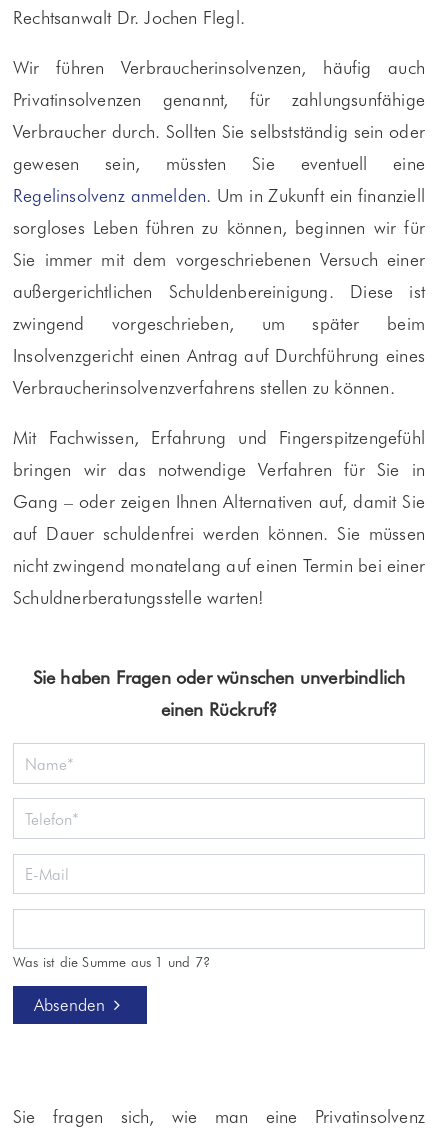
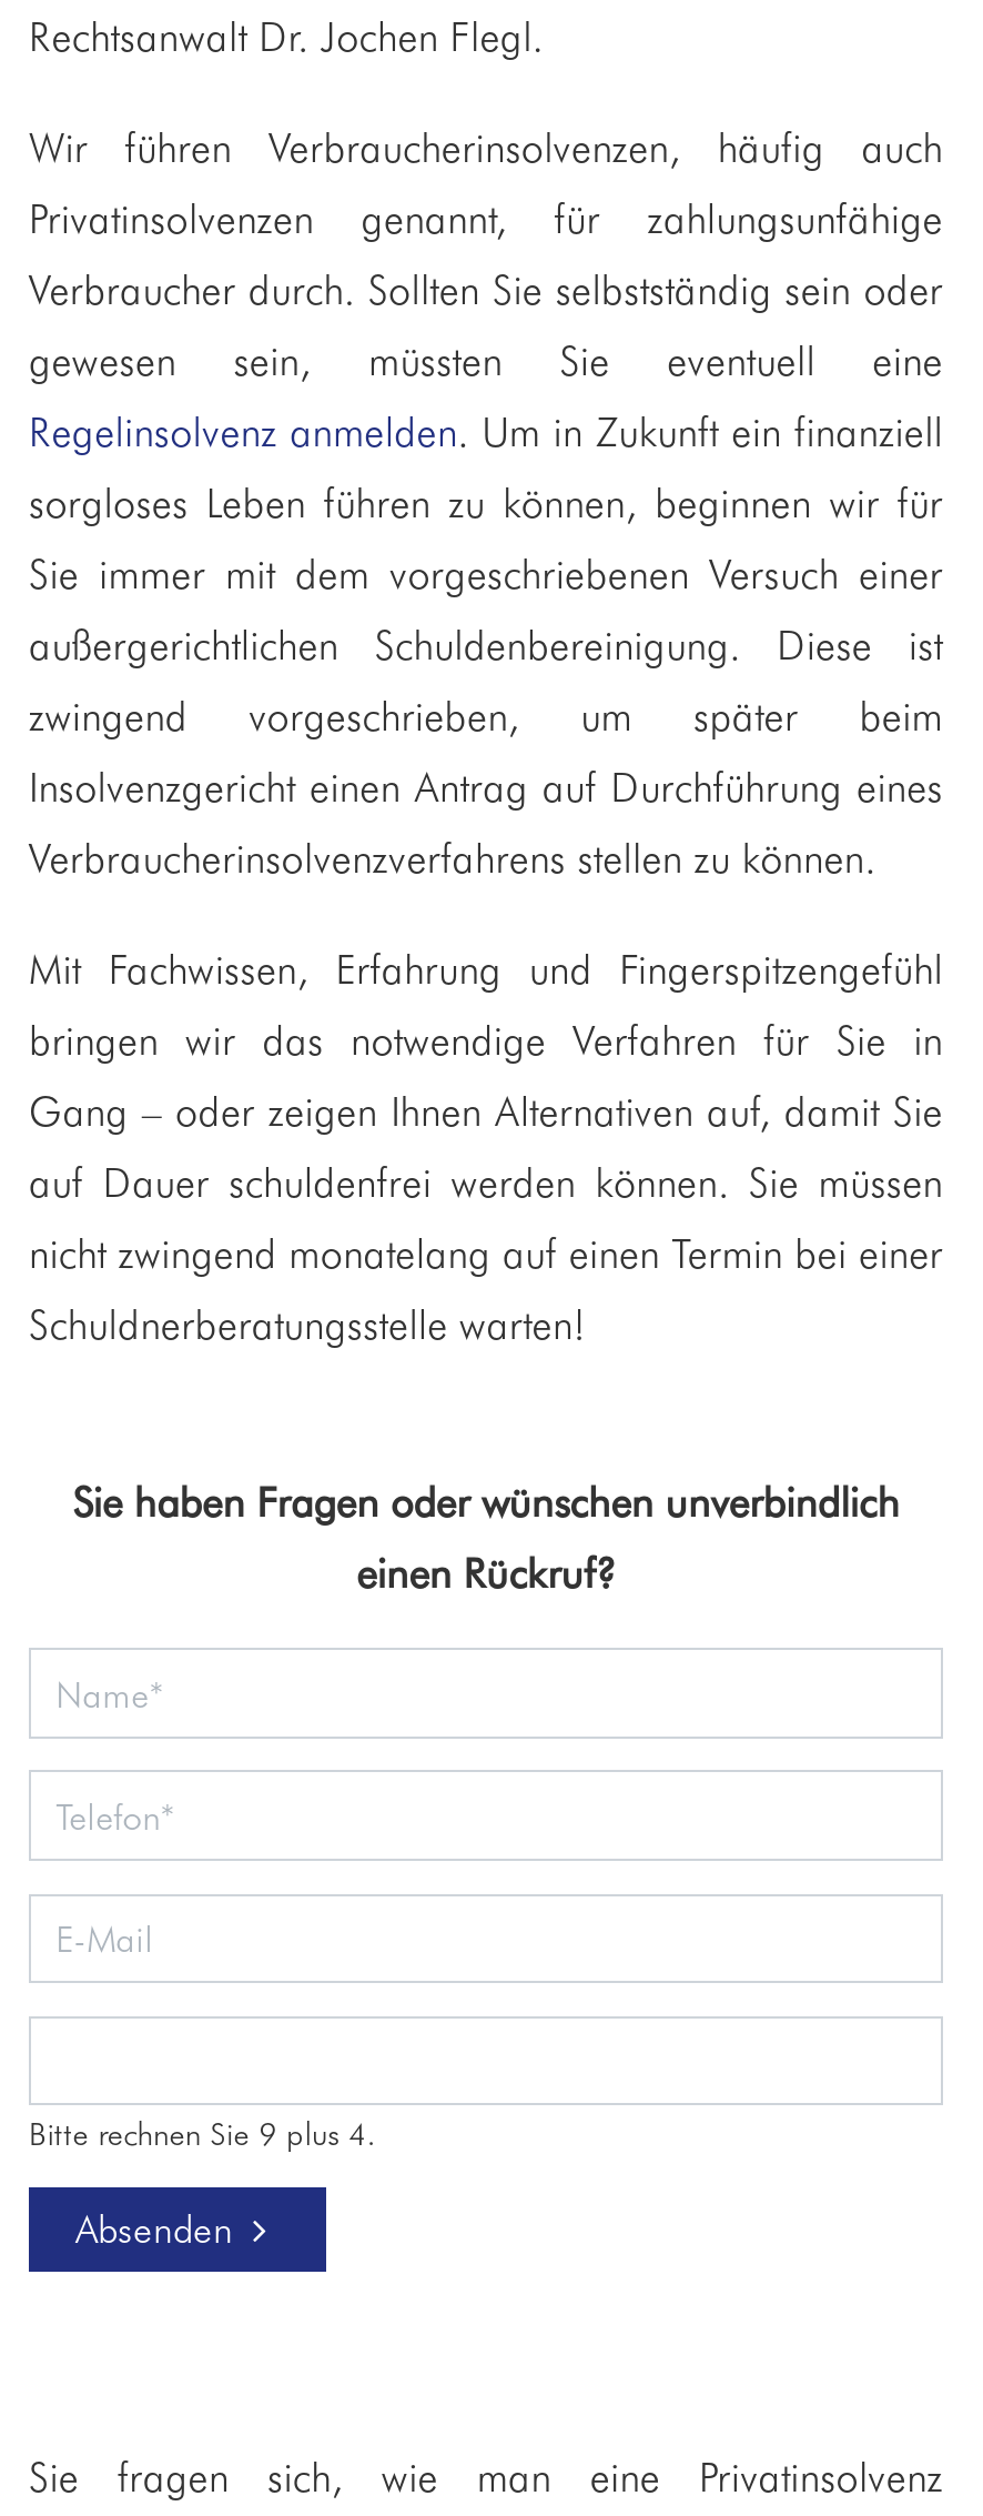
[13,952,210,971] Was ist die Summe aus 1 und 7? -> [29,2113,376,2155] Bitte rechnen Sie 9 plus 4.

